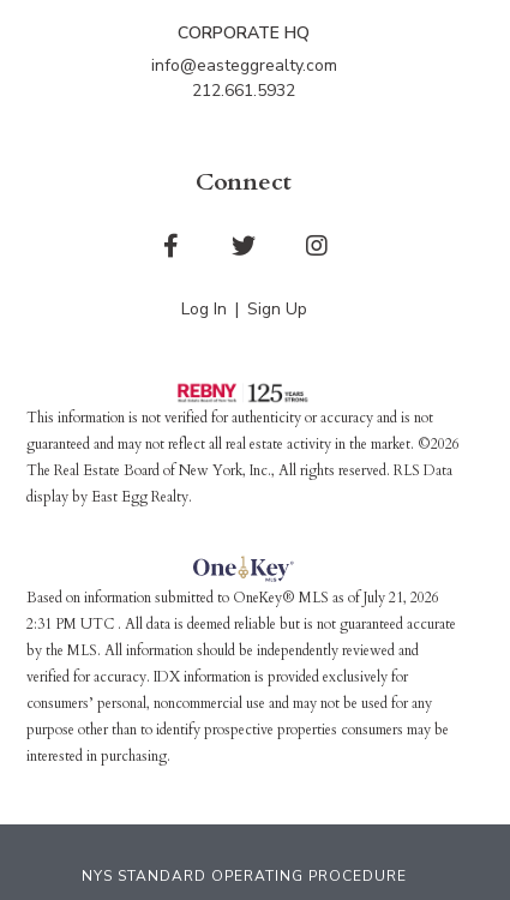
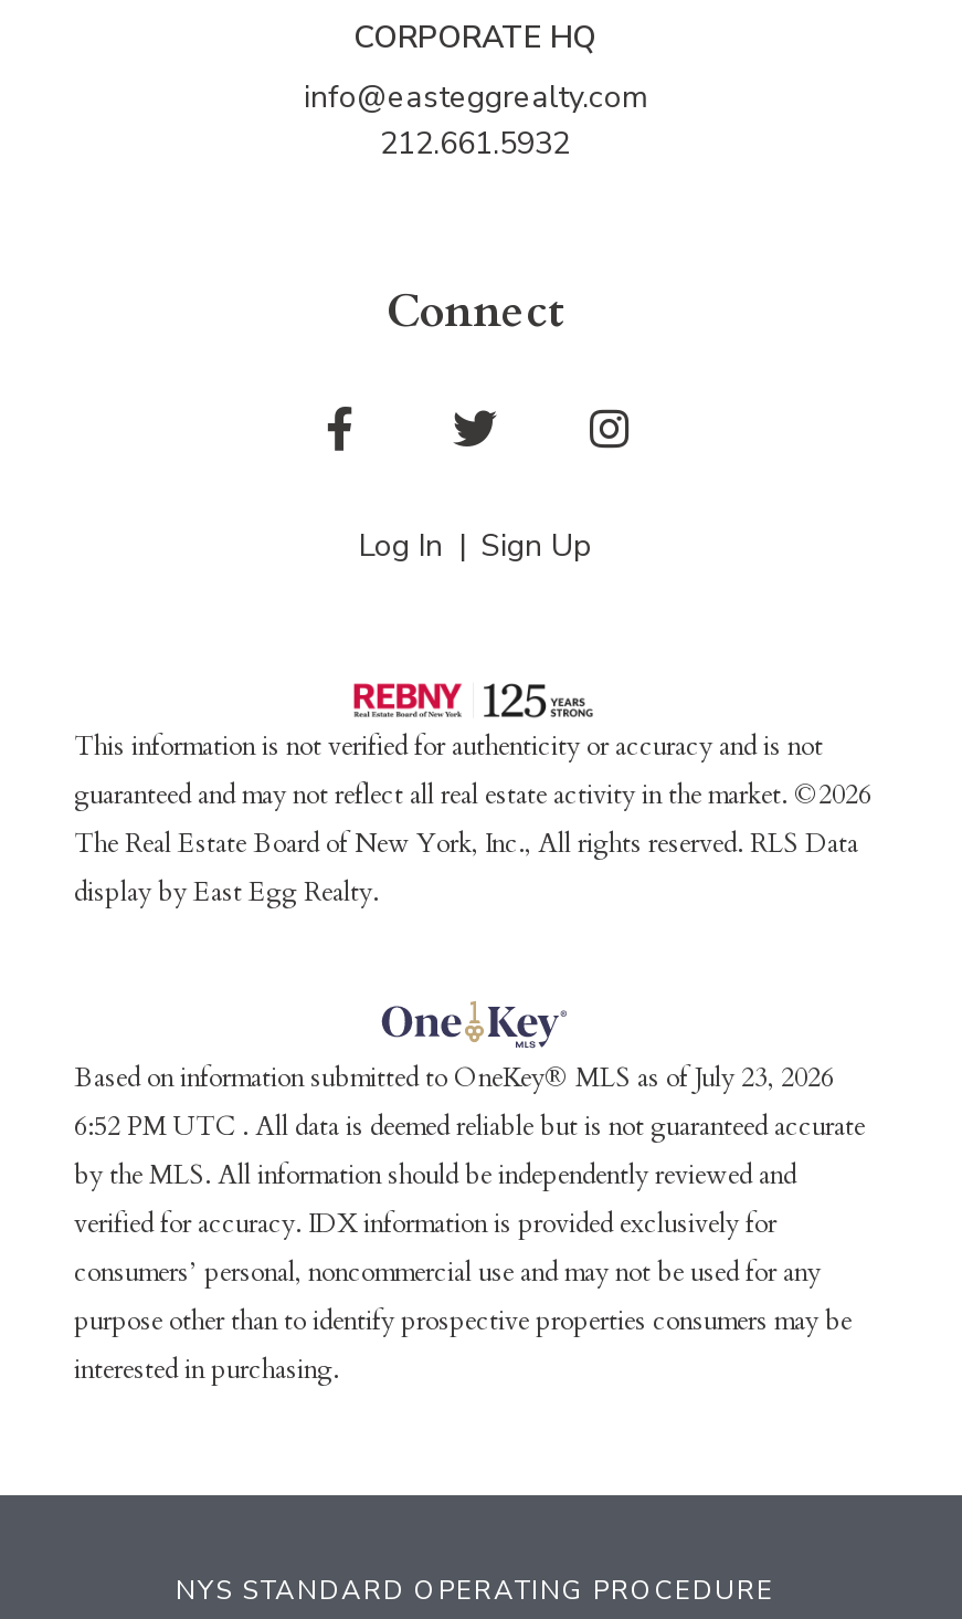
[26,588,439,607] Based on information submitted to OneKey® MLS as of July 21, 2026 -> [74,1059,834,1095] Based on information submitted to OneKey® MLS as of July 23, 2026
[26,614,455,633] 2:31 PM UTC . All data is deemed reliable but is not guaranteed accurate -> [74,1108,865,1143] 6:52 PM UTC . All data is deemed reliable but is not guaranteed accurate

